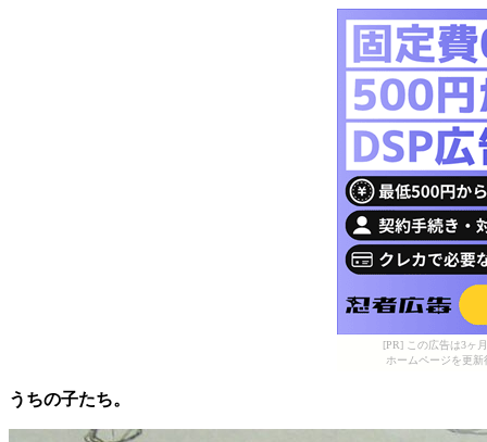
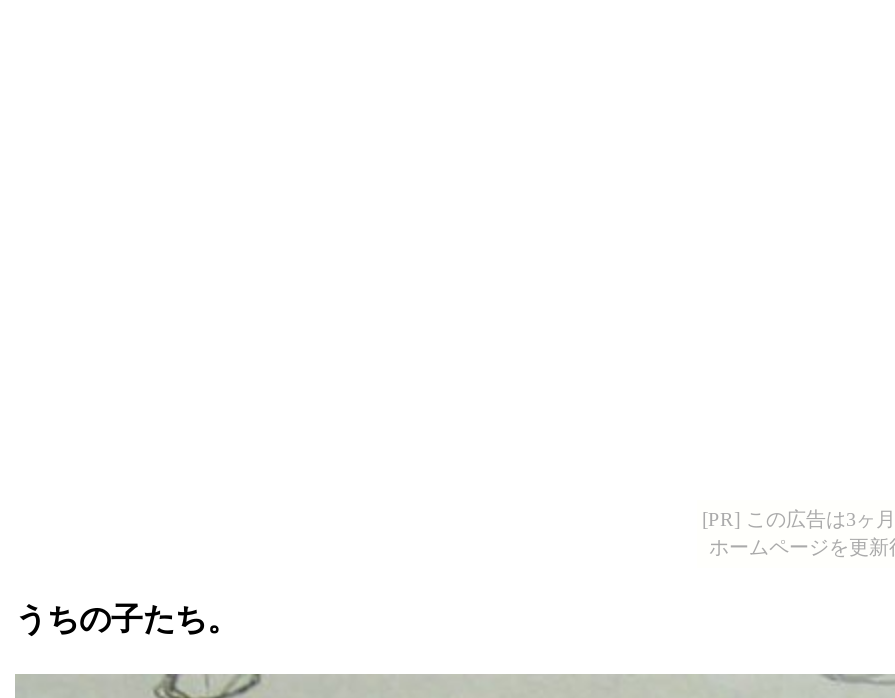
[336,8,484,336] [image] -> none

